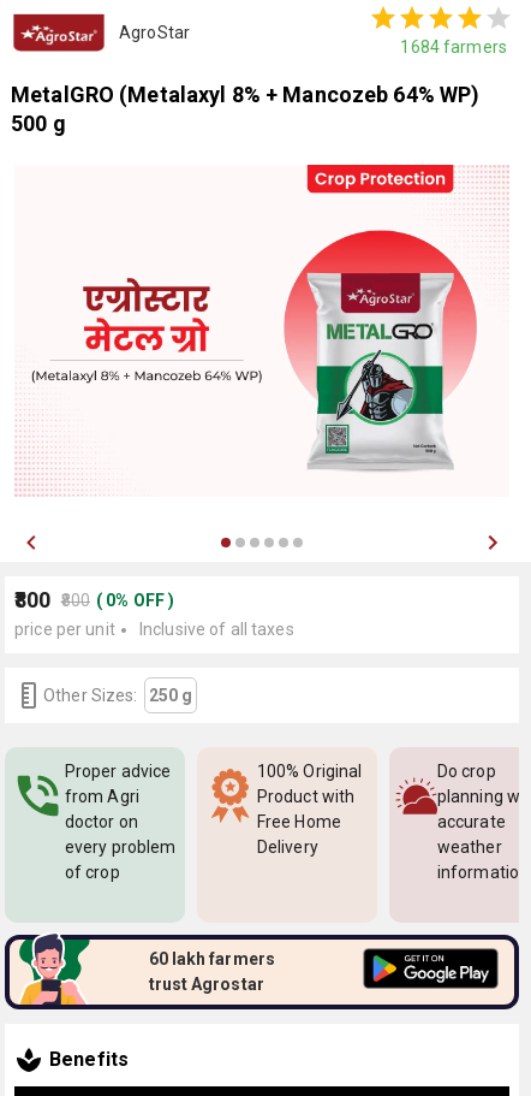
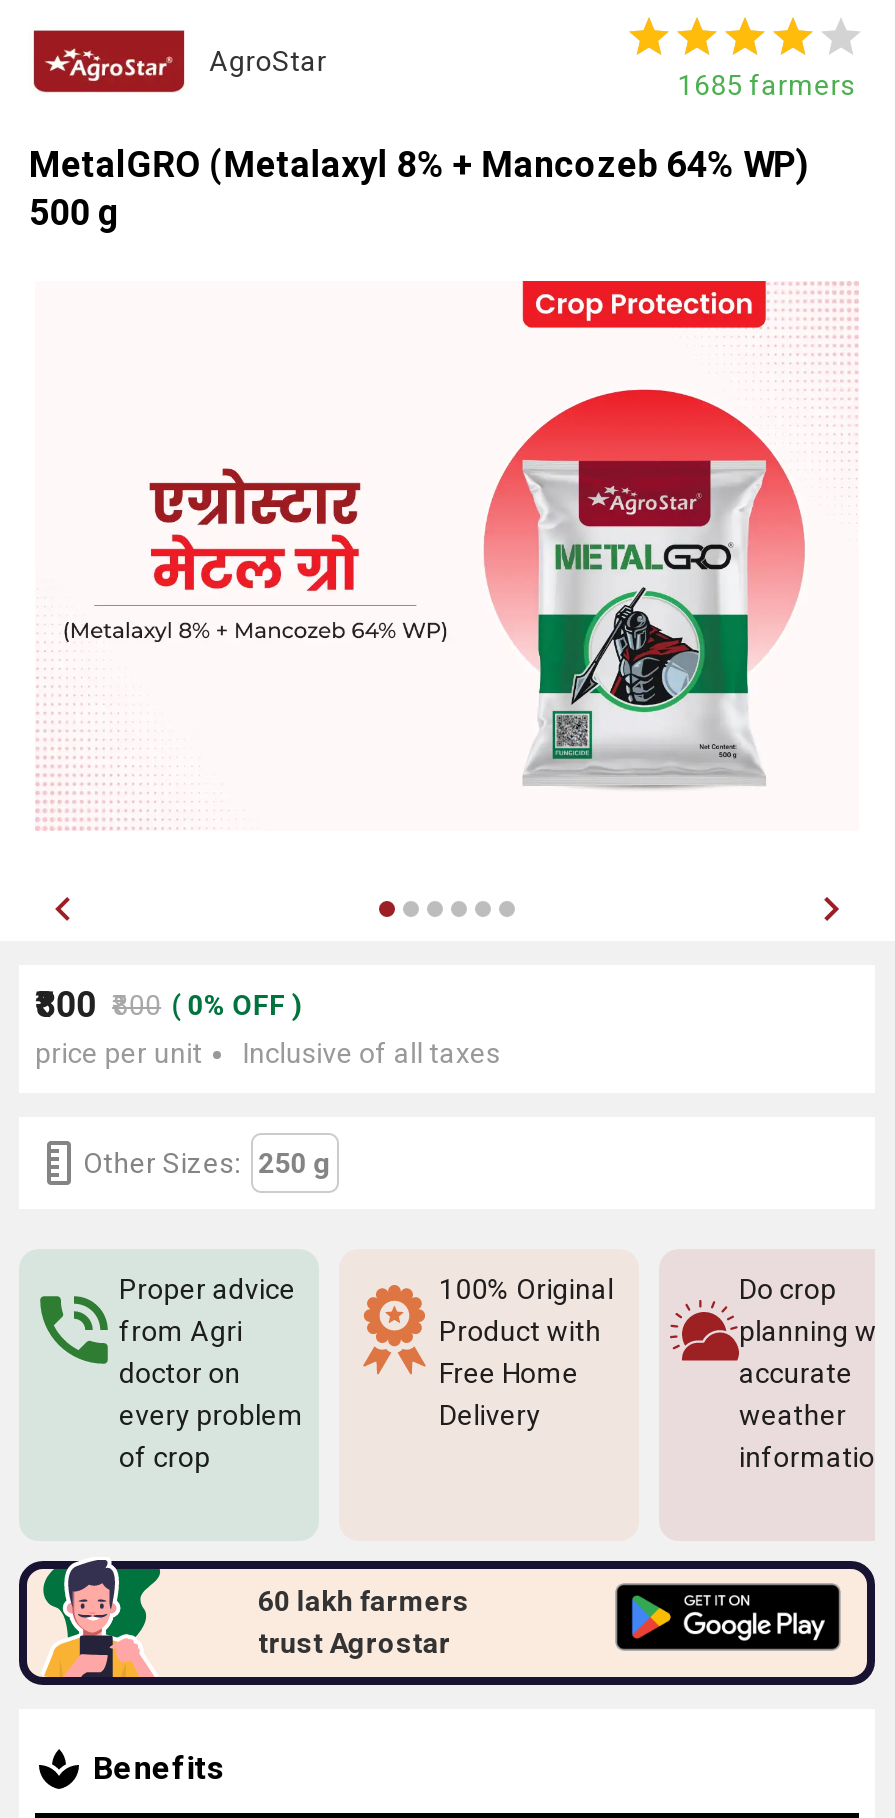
[401,37,507,57] 1684 farmers -> [678,69,855,101] 1685 farmers

